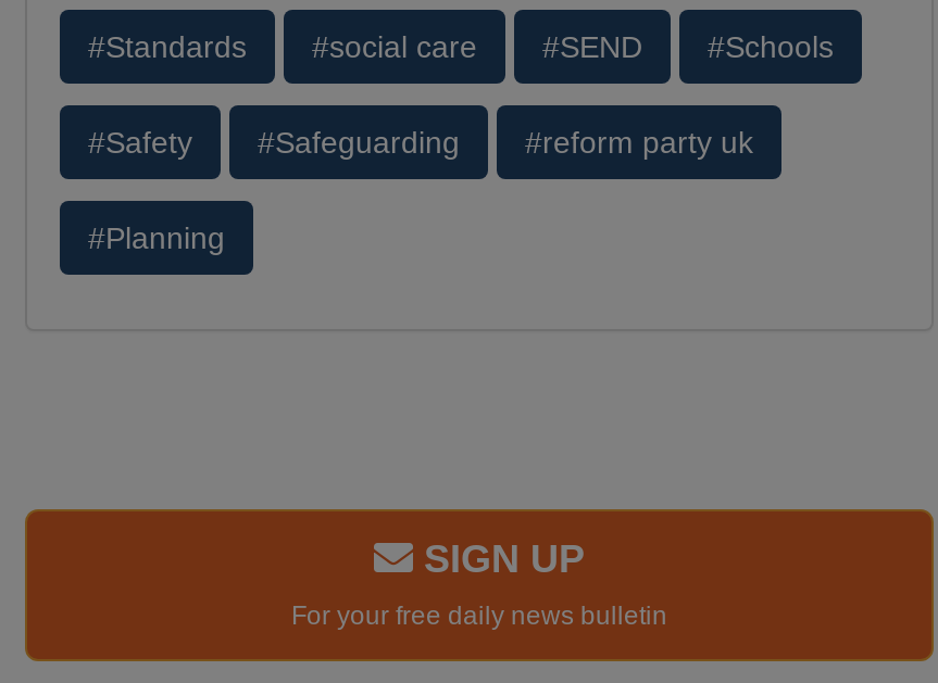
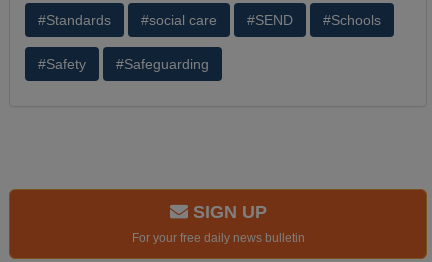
[88,125,753,255] #reform party uk | #Planning -> none

